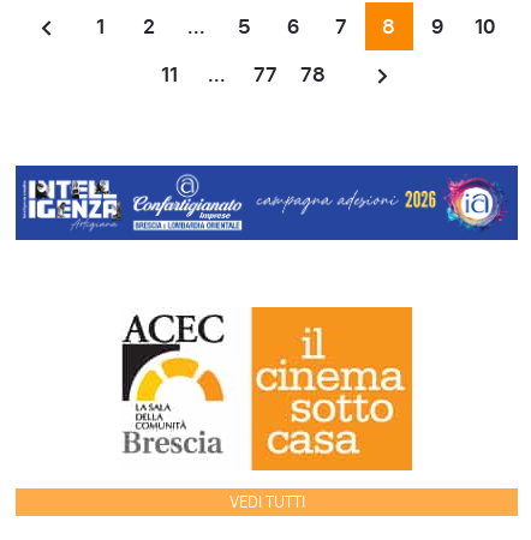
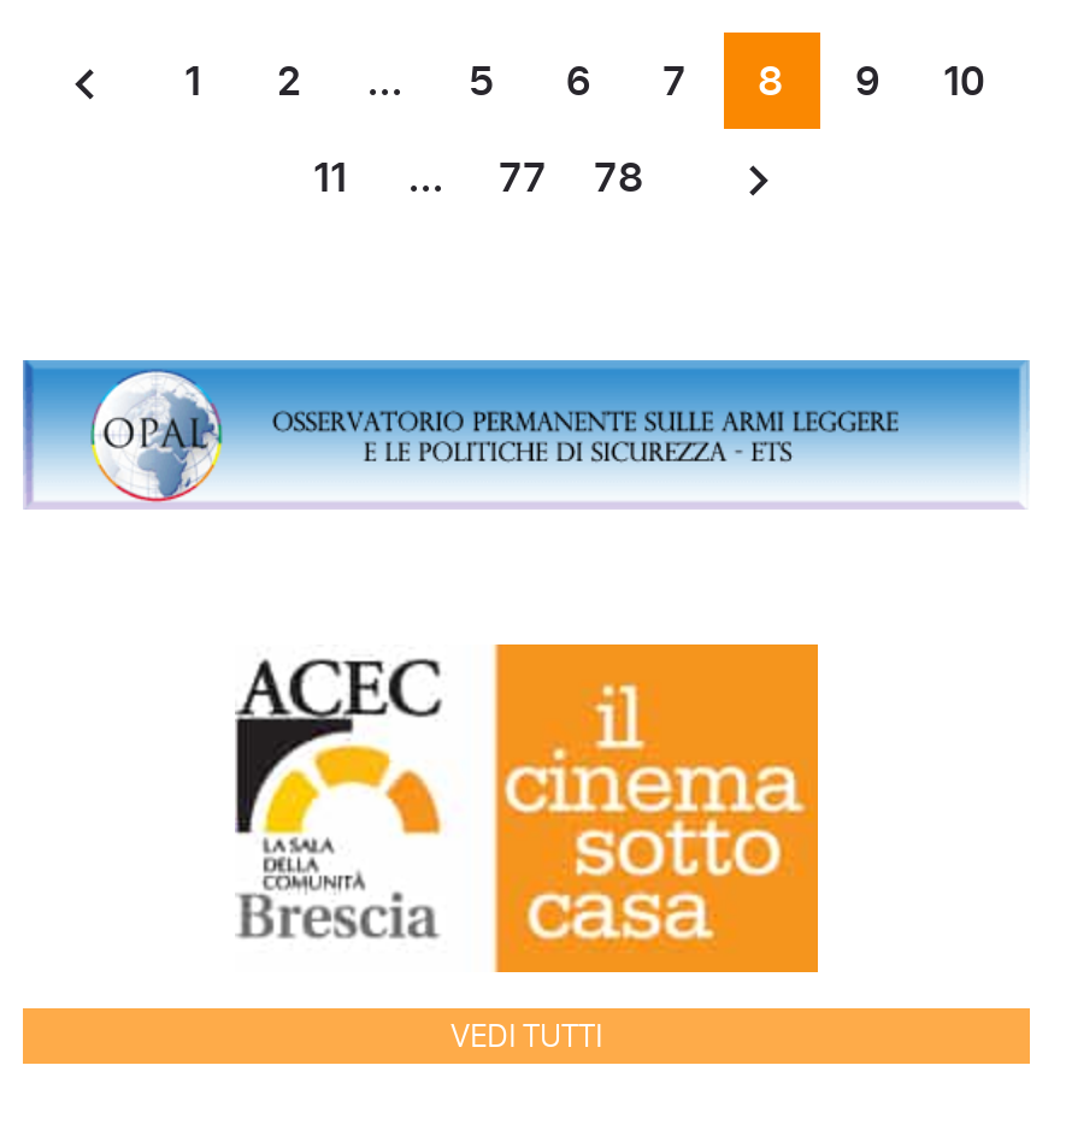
[14,164,519,241] [image] -> [20,358,1030,510] [image]

